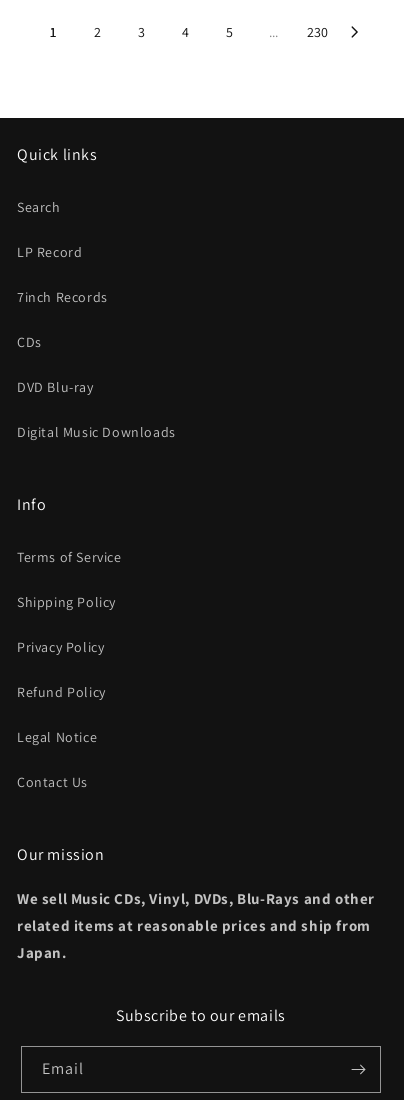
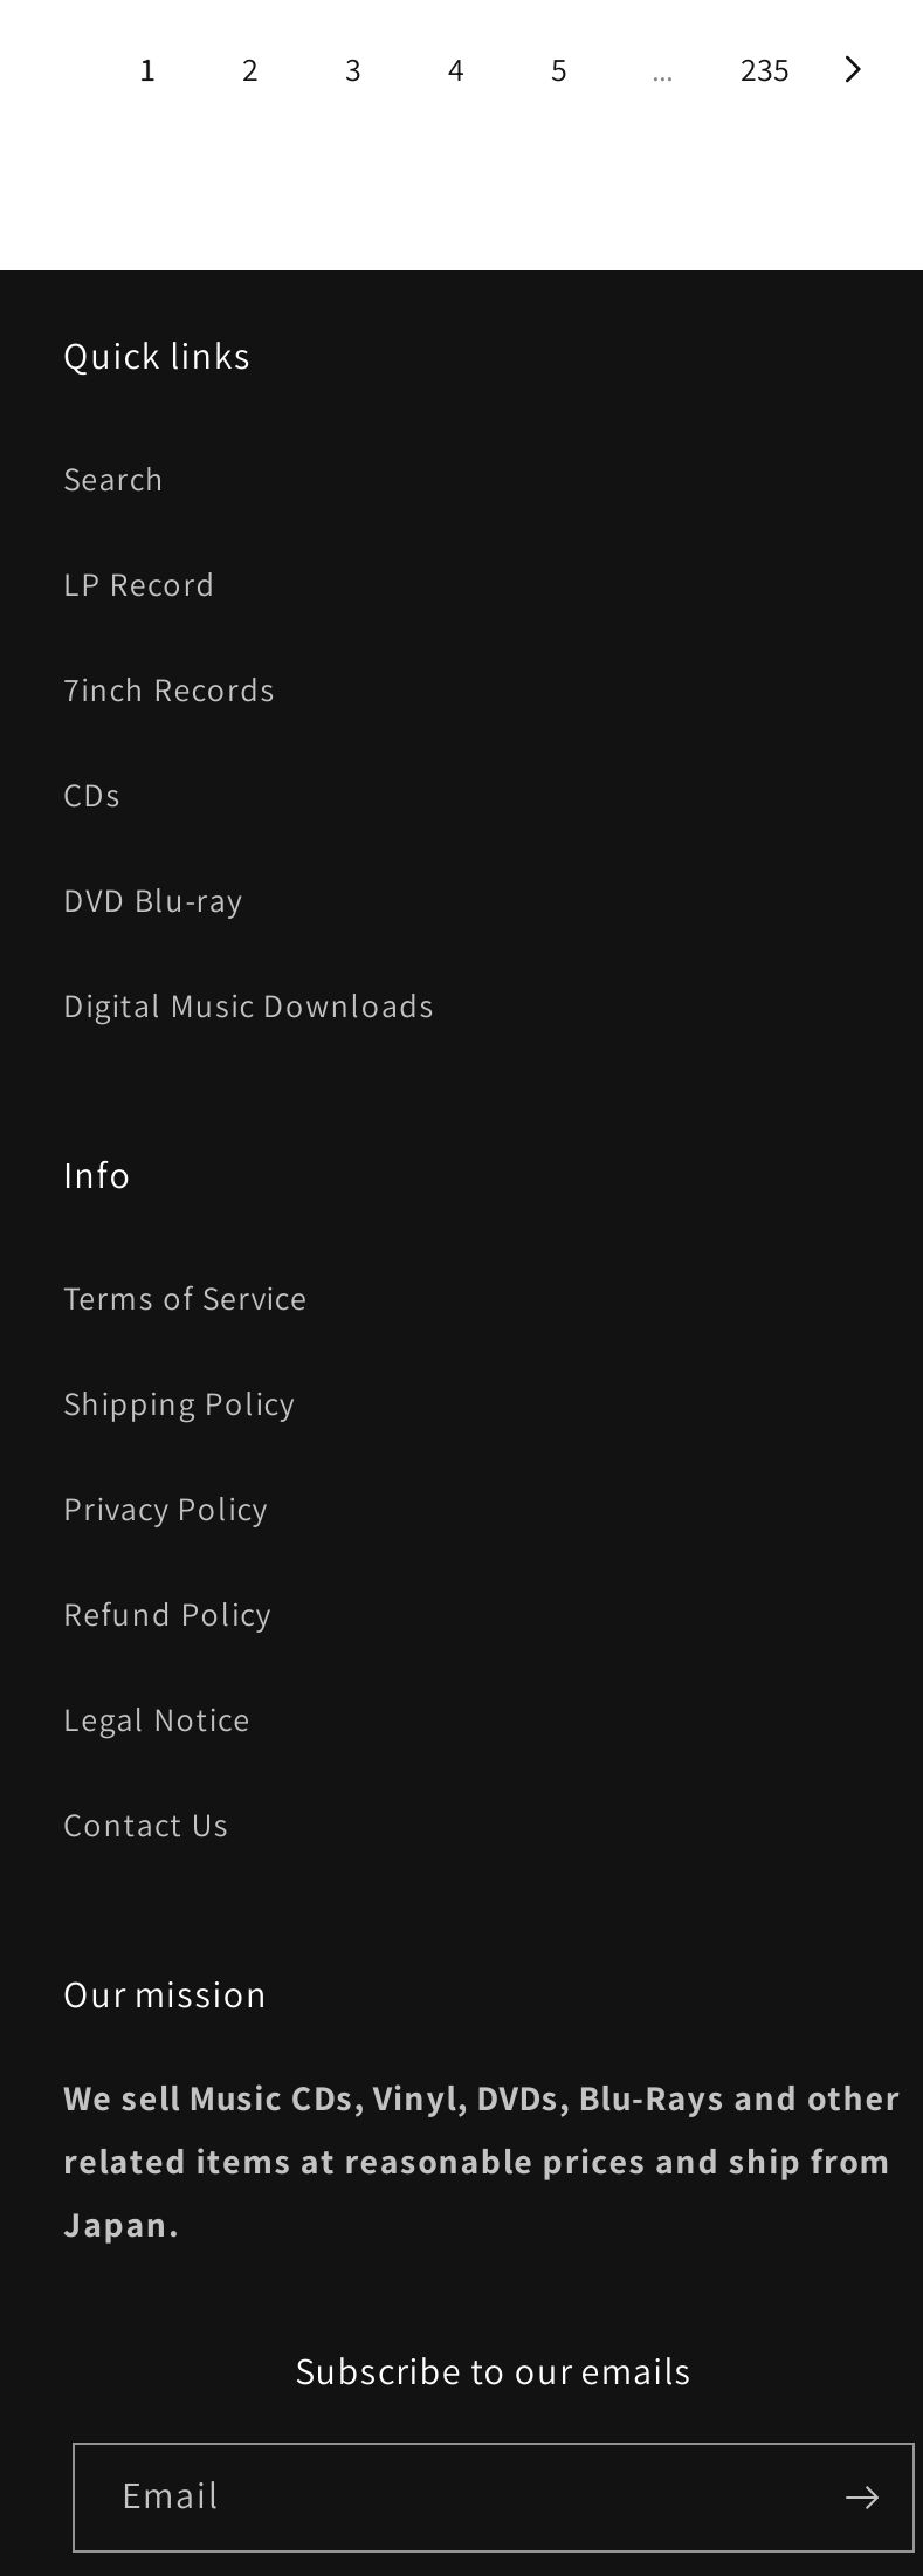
[306,23,327,41] 230 -> [741,48,790,90] 235

